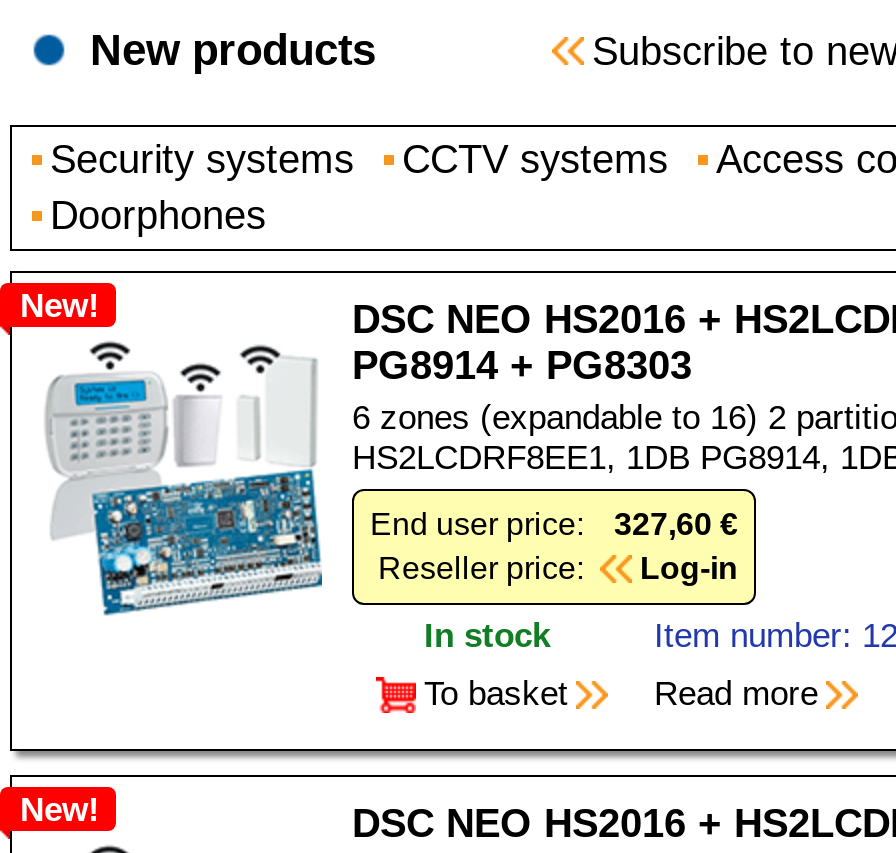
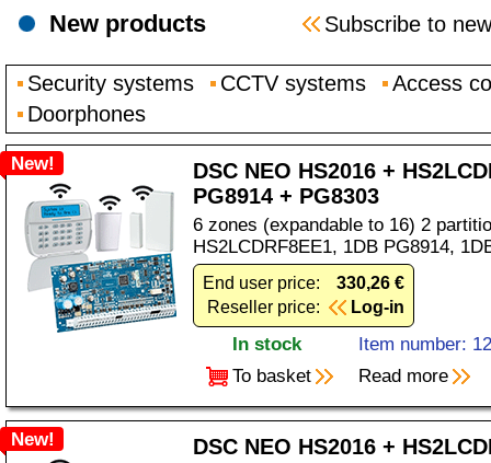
[370,507,738,541] End user price: 327,60 € -> [203,274,404,292] End user price: 330,26 €

